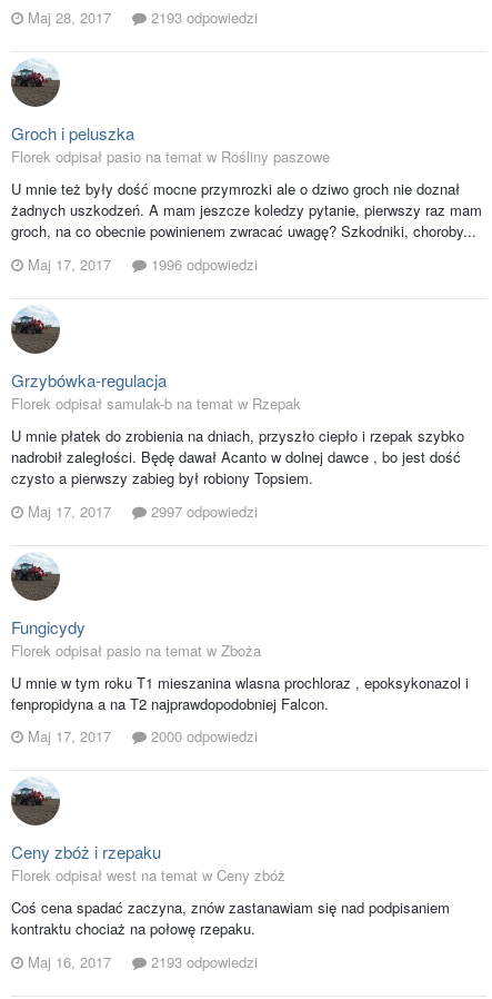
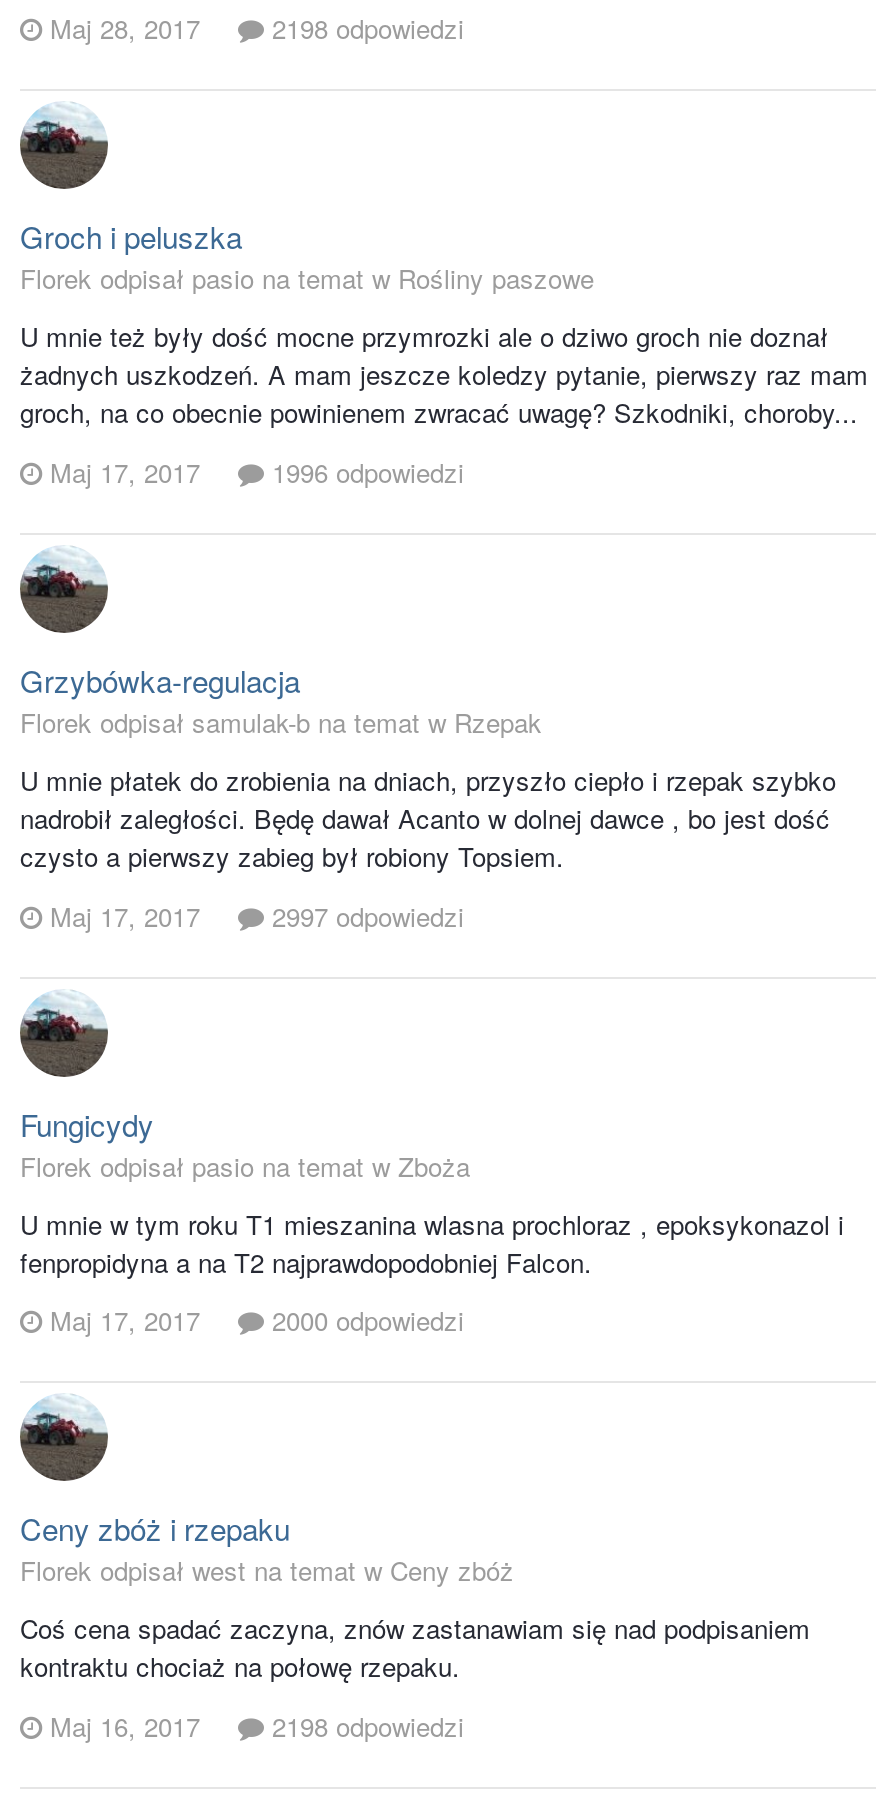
[28,7,258,28] Maj 28, 2017 2193 odpowiedzi -> [50,10,464,48] Maj 28, 2017 2198 odpowiedzi
[28,951,258,972] Maj 16, 2017 2193 odpowiedzi -> [50,1706,464,1744] Maj 16, 2017 2198 odpowiedzi

